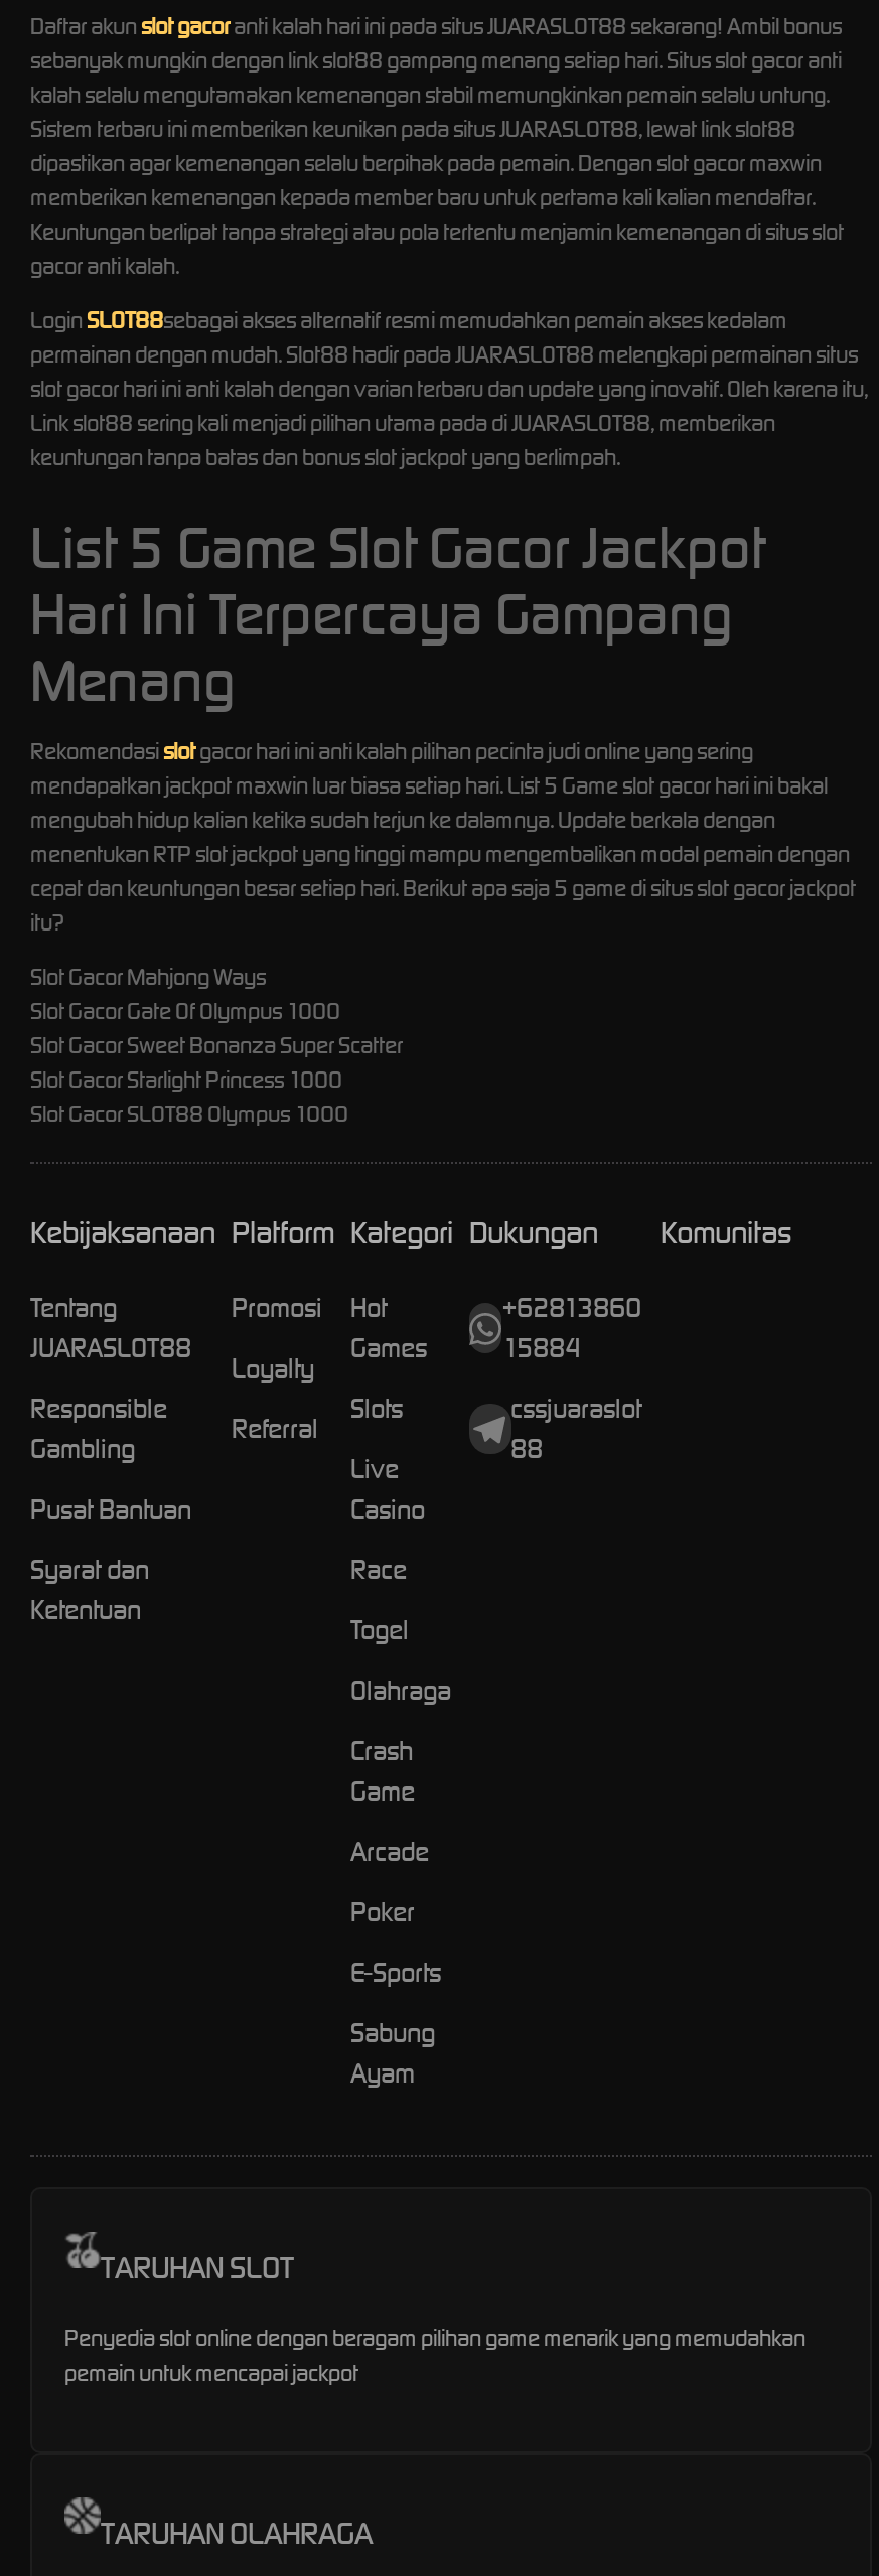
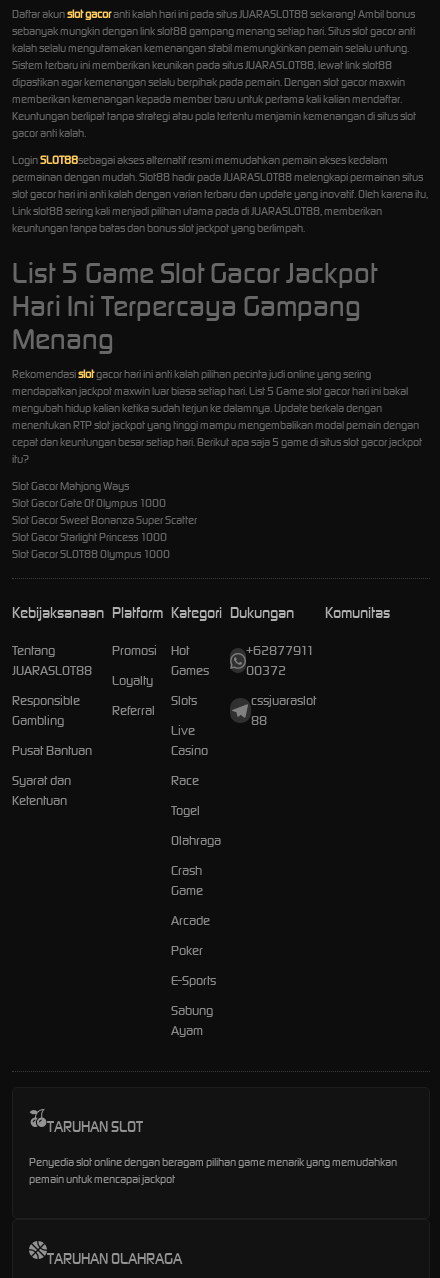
[502,1290,641,1324] +62813860 -> [246,641,314,658] +62877911
[502,1330,581,1365] 15884 -> [246,661,286,678] 00372

